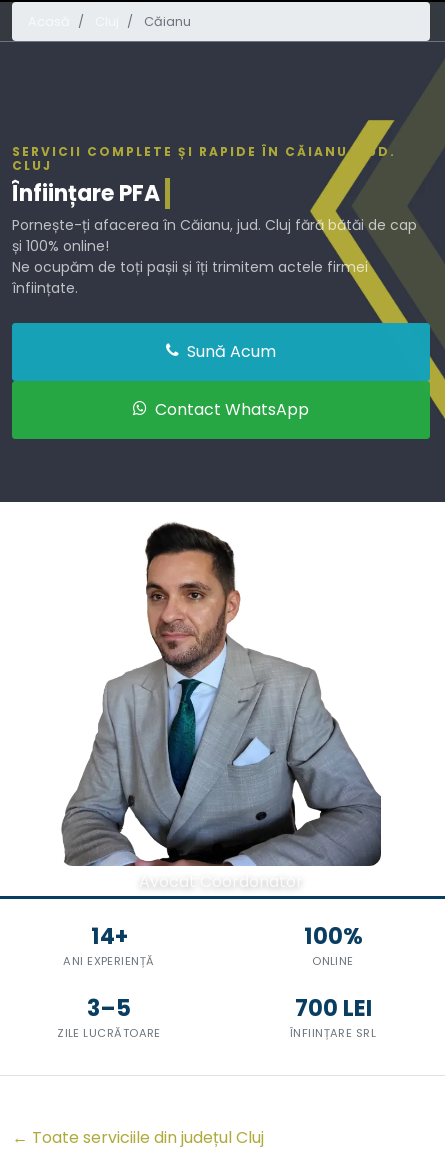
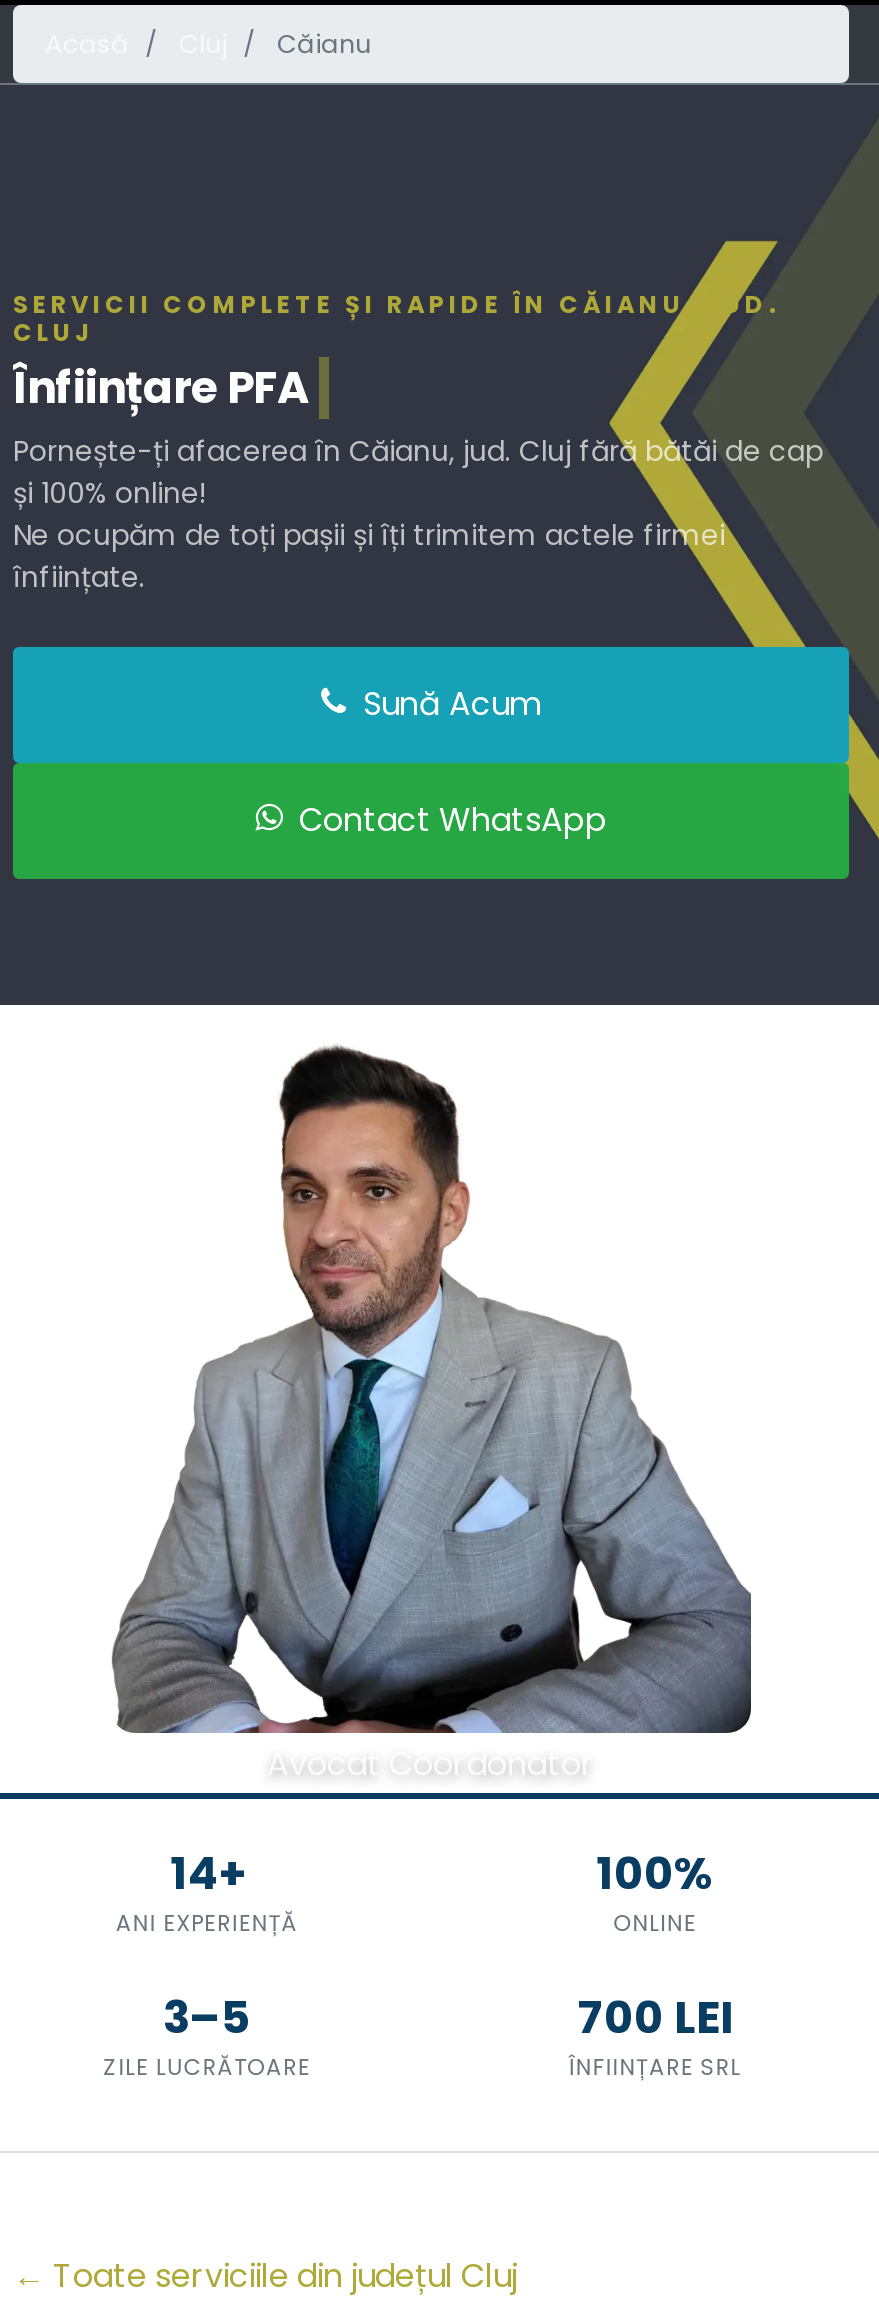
[12,178,160,209] Înființare PFA -> [13,357,251,419] Înființare II

